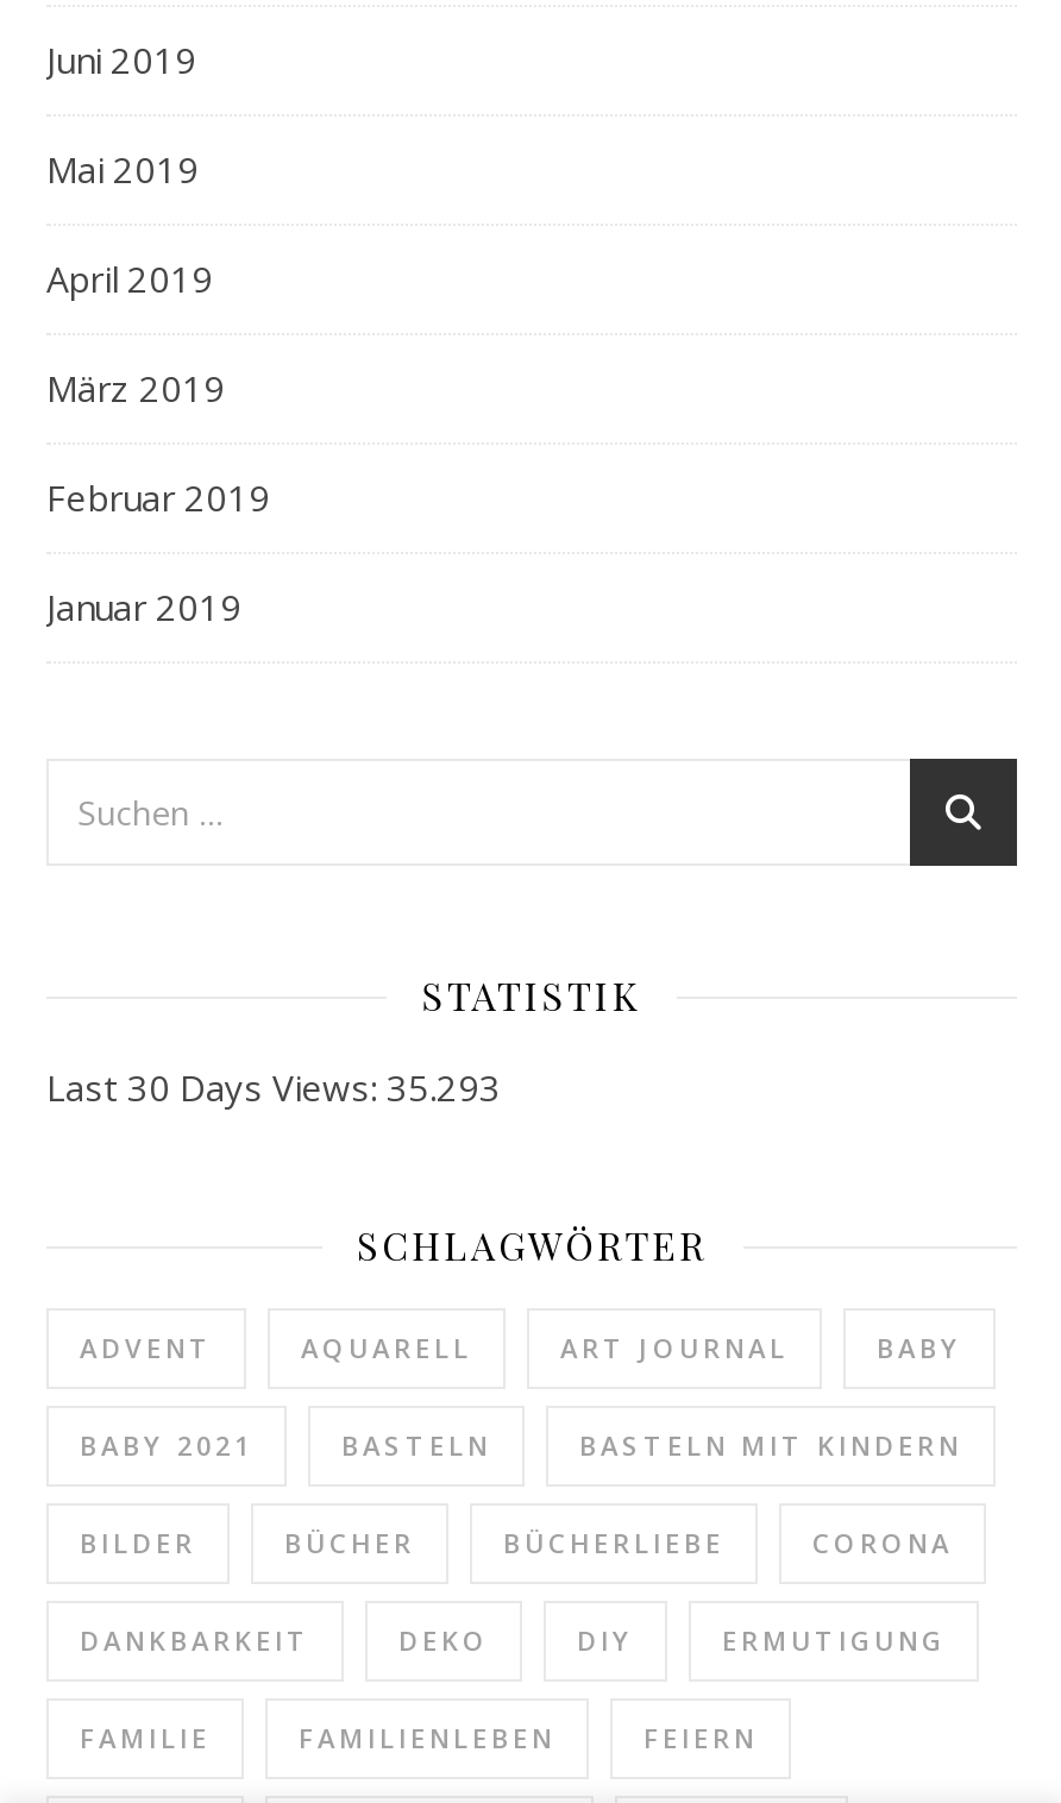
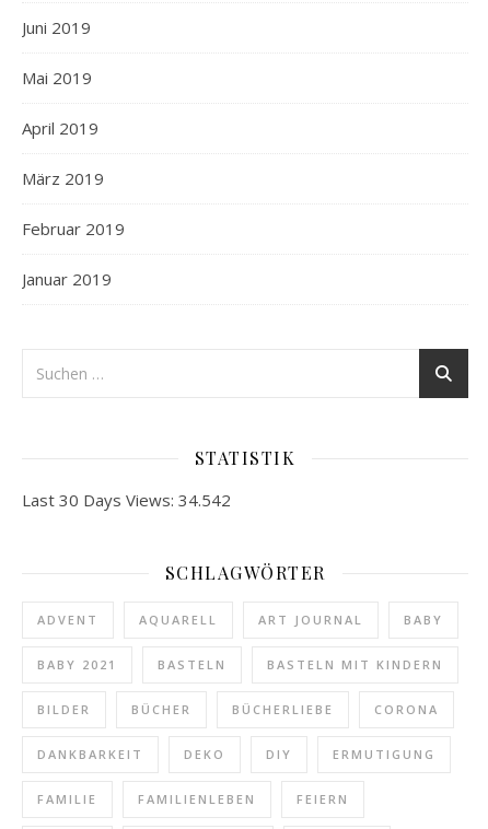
[46,1064,501,1111] Last 30 Days Views: 35.293 -> [22,489,231,511] Last 30 Days Views: 34.542

